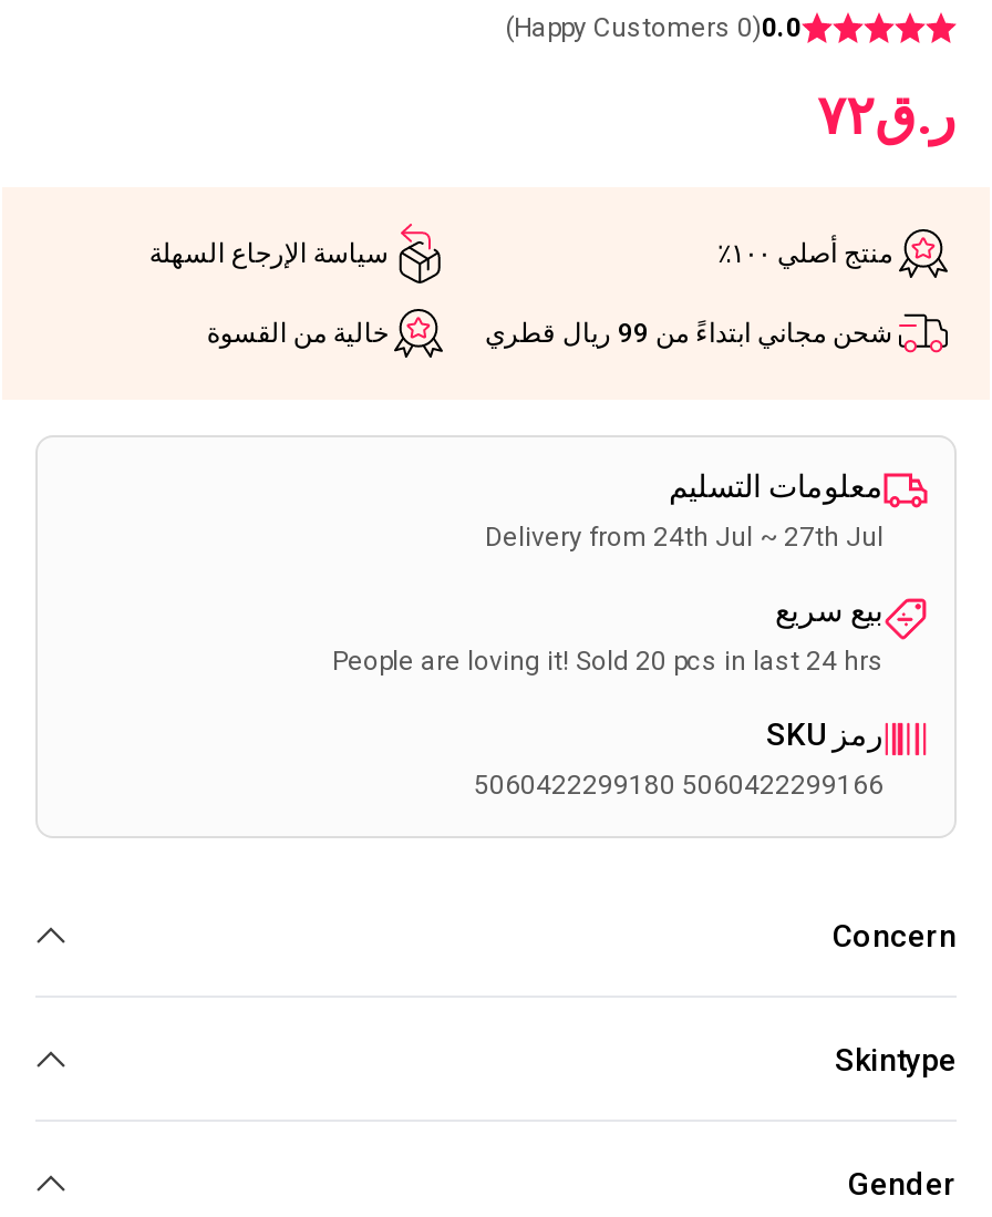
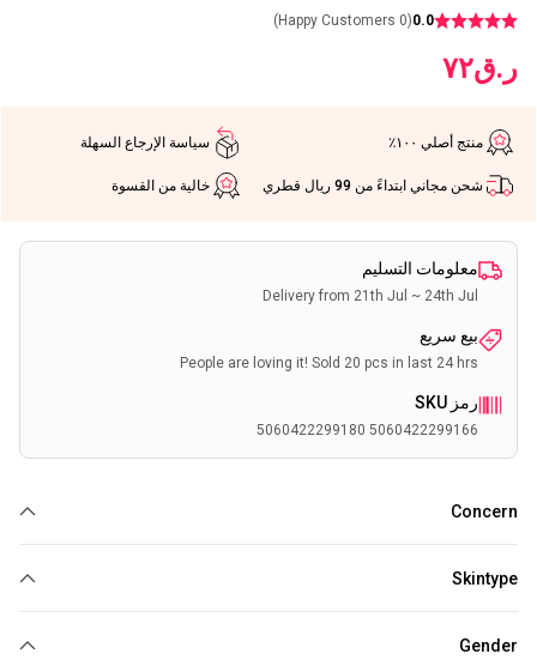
[485,522,883,553] Delivery from 24th Jul ~ 27th Jul -> [263,287,478,304] Delivery from 21th Jul ~ 24th Jul

